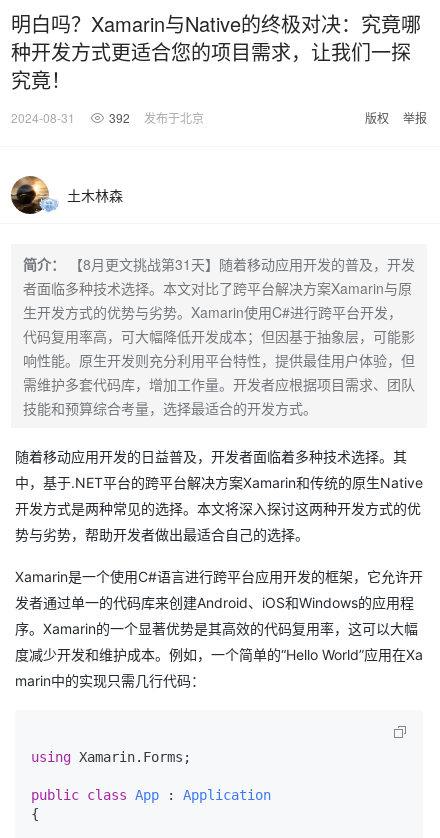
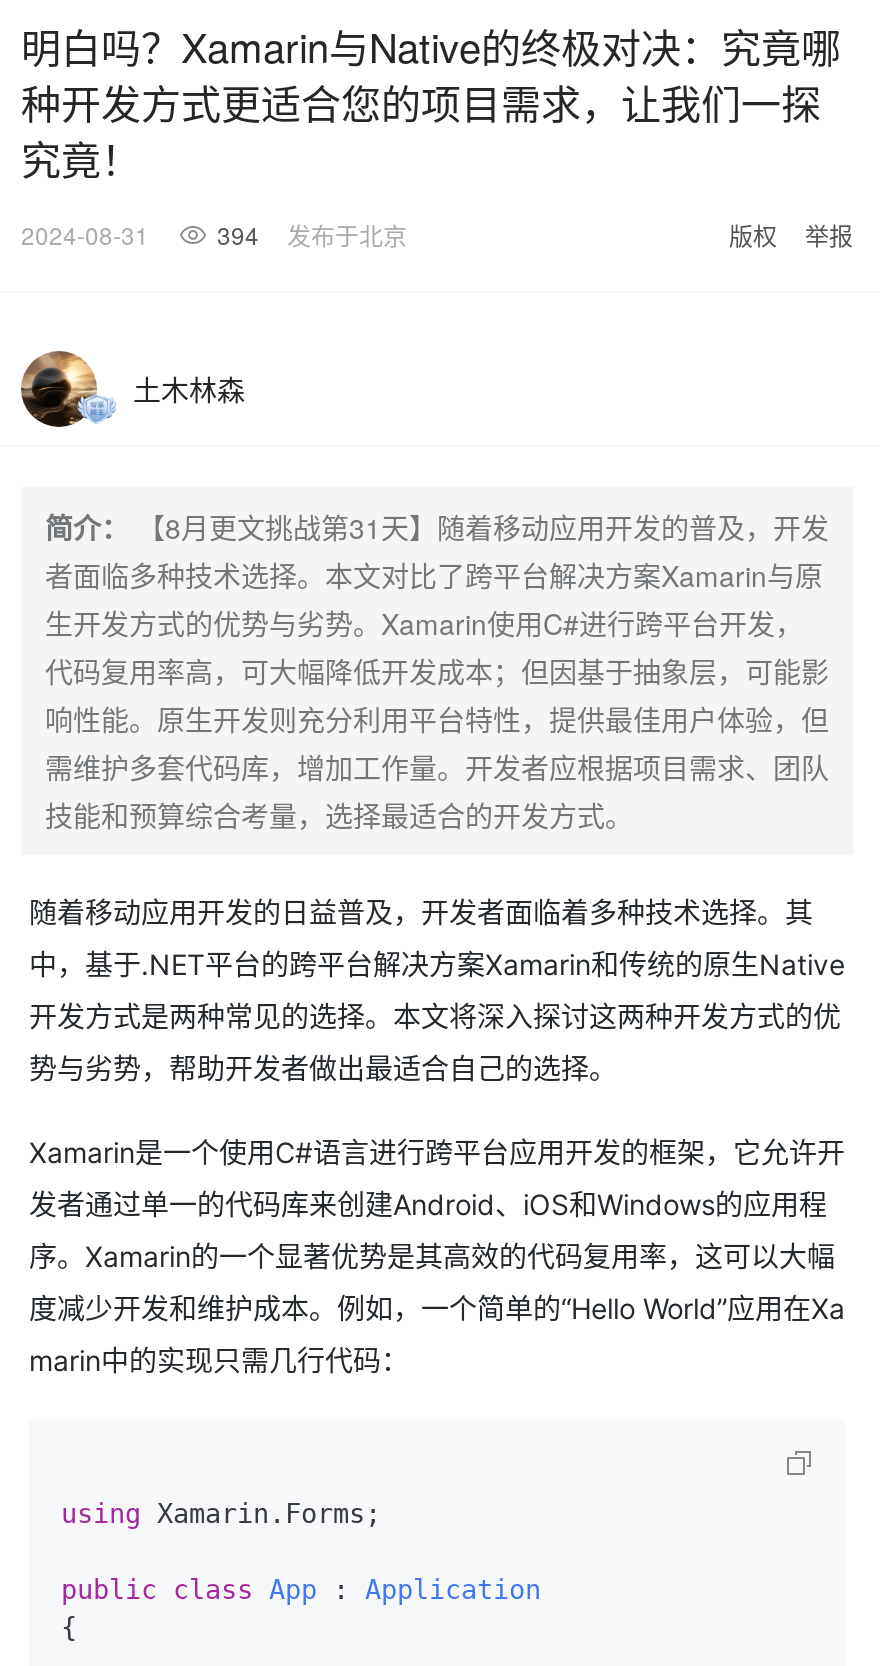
[11,109,204,126] 2024-08-31 392 发布于北京 -> [21,217,407,251] 2024-08-31 394 发布于北京

